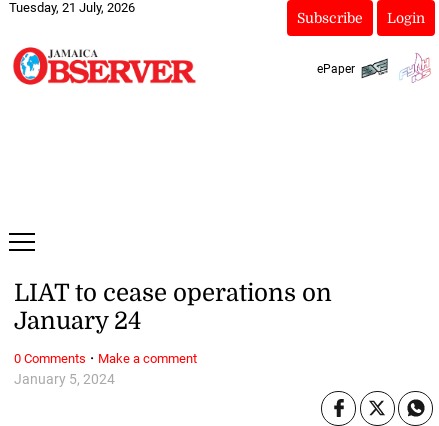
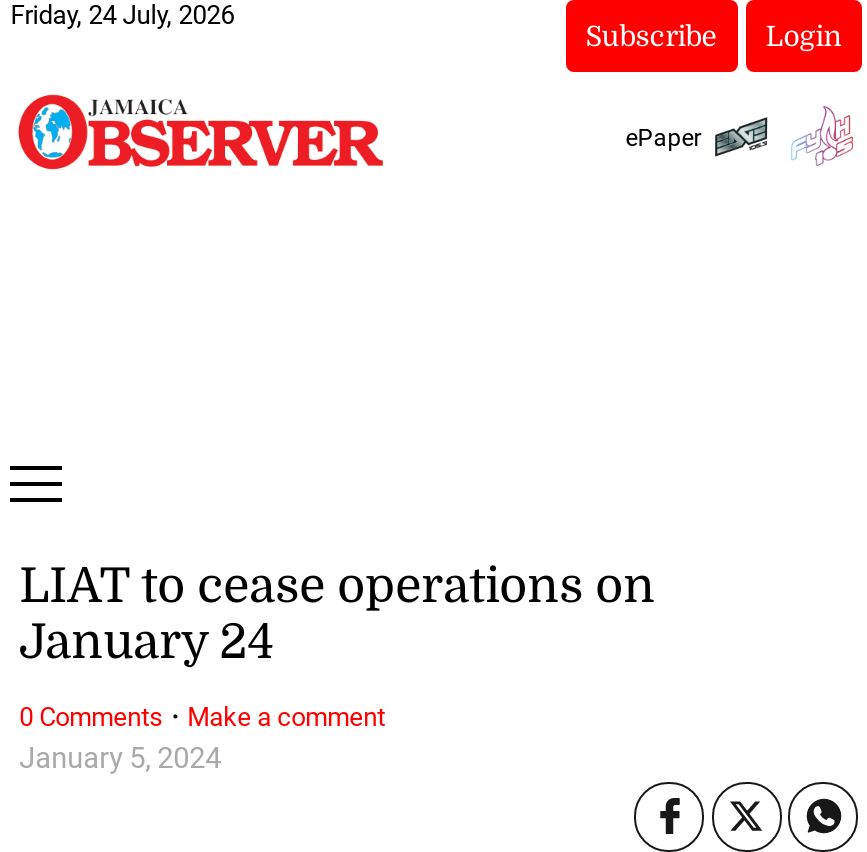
[9,0,135,15] Tuesday, 21 July, 2026 -> [10,0,234,30] Friday, 24 July, 2026

